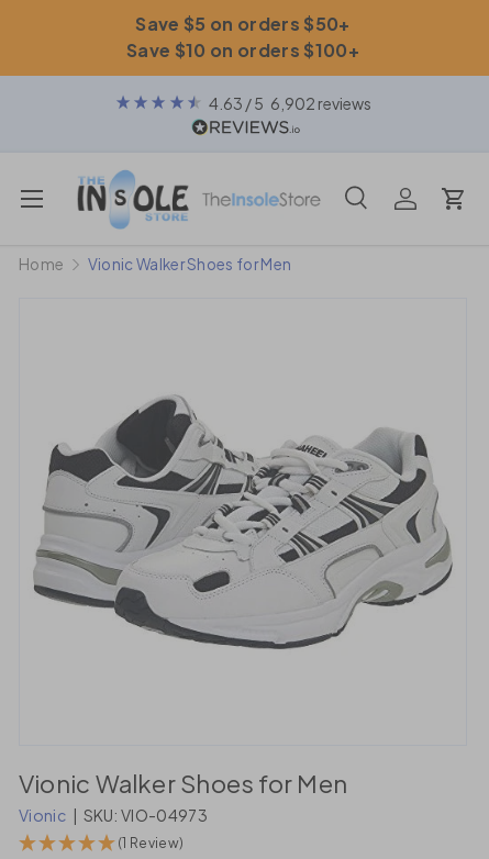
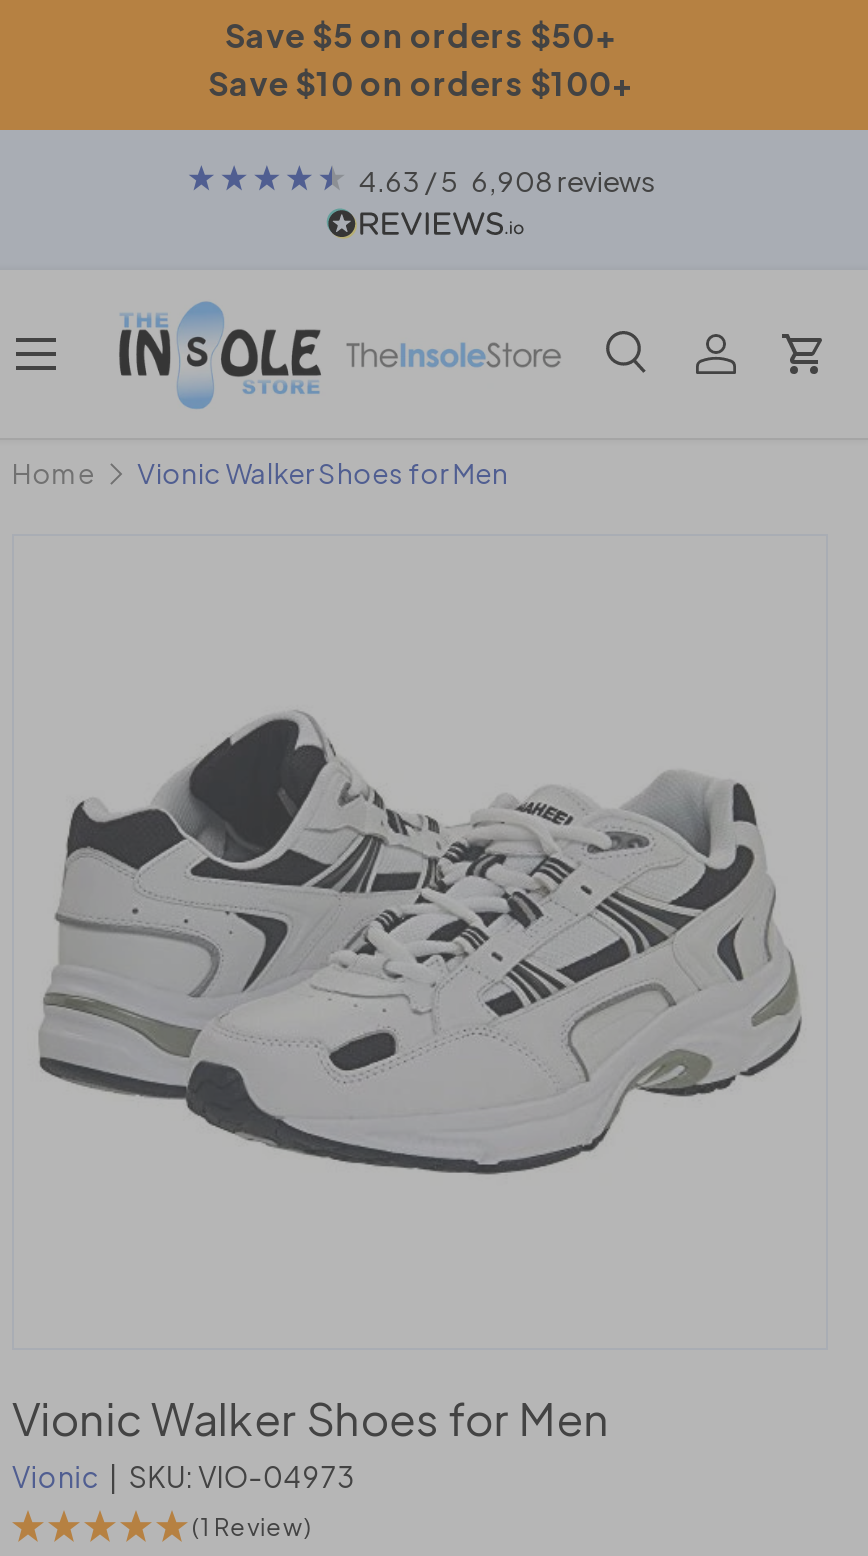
[209,93,372,113] 4.63 / 5 6,902 reviews -> [359,162,655,198] 4.63 / 5 6,908 reviews

